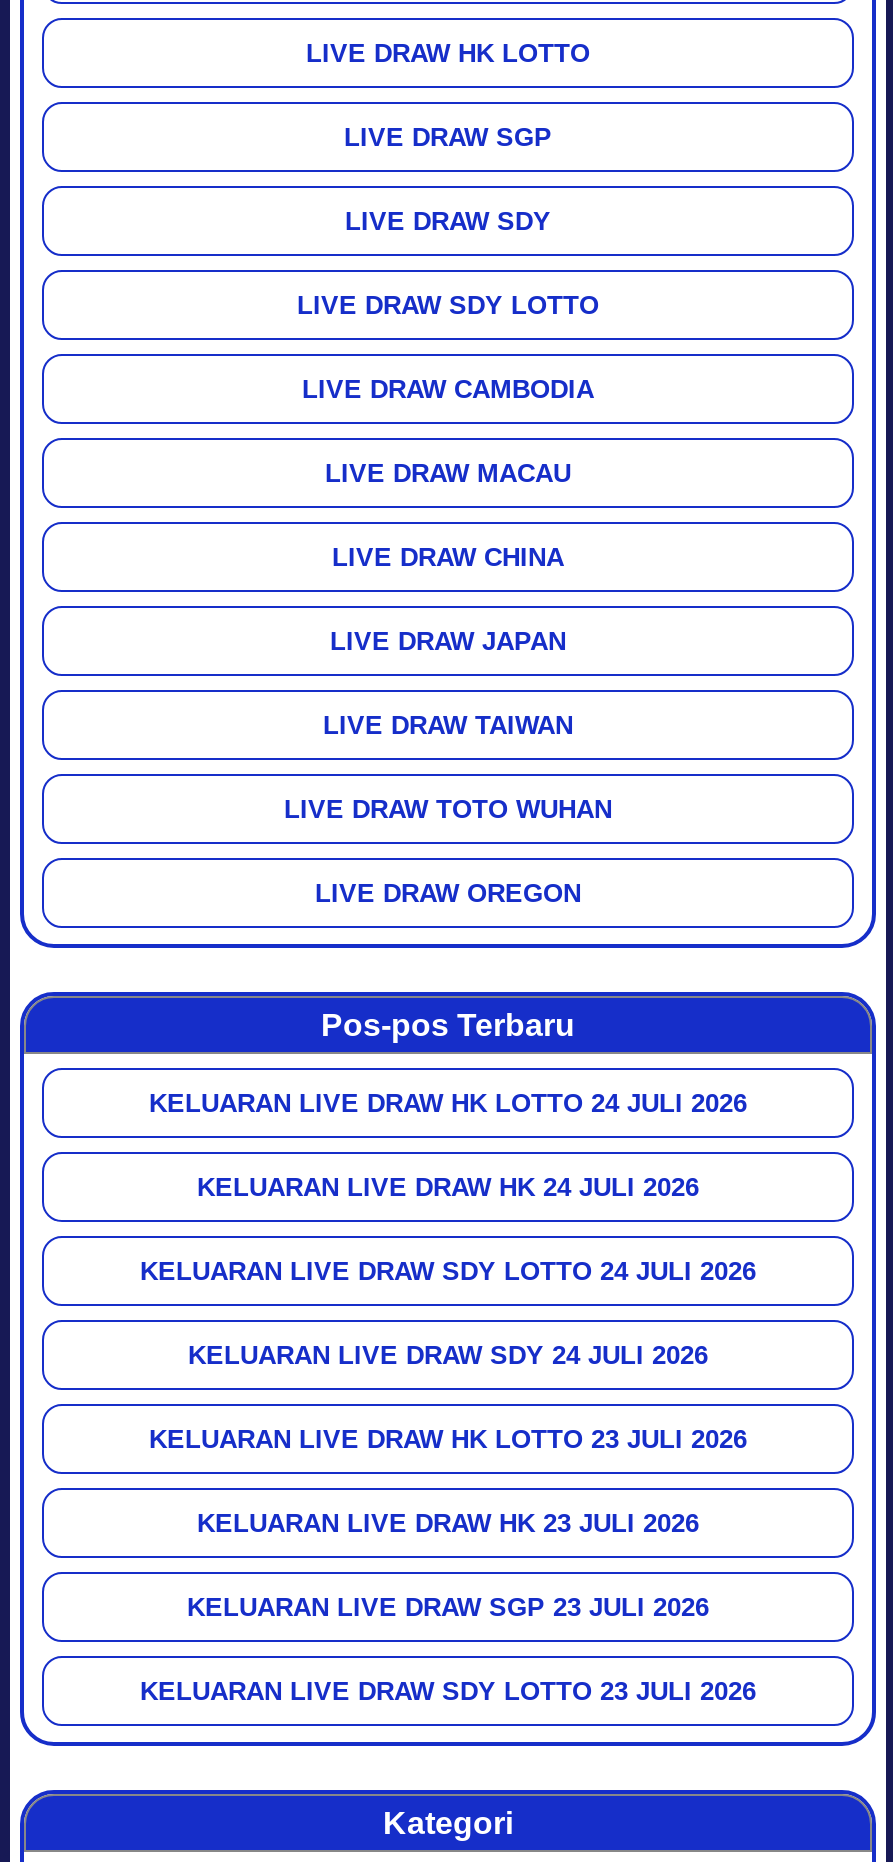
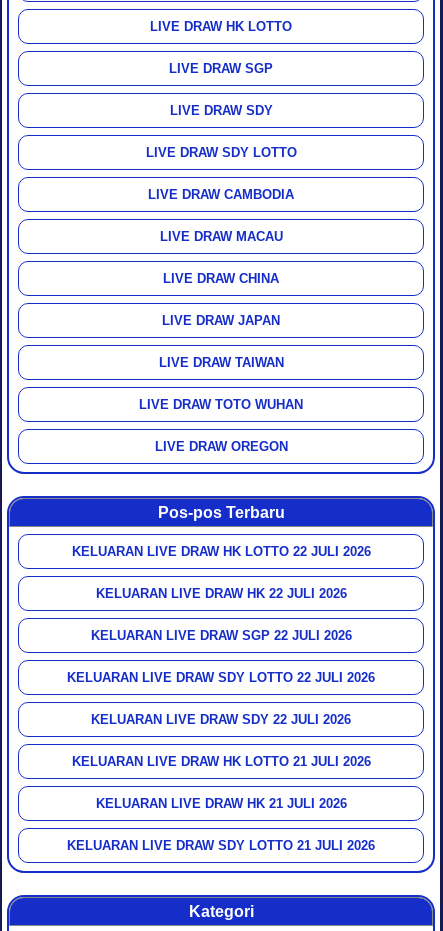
[149,1088,747,1118] KELUARAN LIVE DRAW HK LOTTO 24 JULI 2026 -> [71,544,370,559] KELUARAN LIVE DRAW HK LOTTO 22 JULI 2026
[197,1172,699,1202] KELUARAN LIVE DRAW HK 24 JULI 2026 -> [95,586,346,601] KELUARAN LIVE DRAW HK 22 JULI 2026
[140,1256,756,1286] KELUARAN LIVE DRAW SDY LOTTO 24 JULI 2026 -> [90,628,351,643] KELUARAN LIVE DRAW SGP 22 JULI 2026
[188,1340,708,1370] KELUARAN LIVE DRAW SDY 24 JULI 2026 -> [67,670,375,685] KELUARAN LIVE DRAW SDY LOTTO 22 JULI 2026
[149,1424,747,1454] KELUARAN LIVE DRAW HK LOTTO 23 JULI 2026 -> [91,712,351,727] KELUARAN LIVE DRAW SDY 22 JULI 2026
[197,1508,699,1538] KELUARAN LIVE DRAW HK 23 JULI 2026 -> [71,754,370,769] KELUARAN LIVE DRAW HK LOTTO 21 JULI 2026
[187,1592,709,1622] KELUARAN LIVE DRAW SGP 23 JULI 2026 -> [95,796,346,811] KELUARAN LIVE DRAW HK 21 JULI 2026
[140,1676,756,1706] KELUARAN LIVE DRAW SDY LOTTO 23 JULI 2026 -> [67,838,375,853] KELUARAN LIVE DRAW SDY LOTTO 21 JULI 2026

